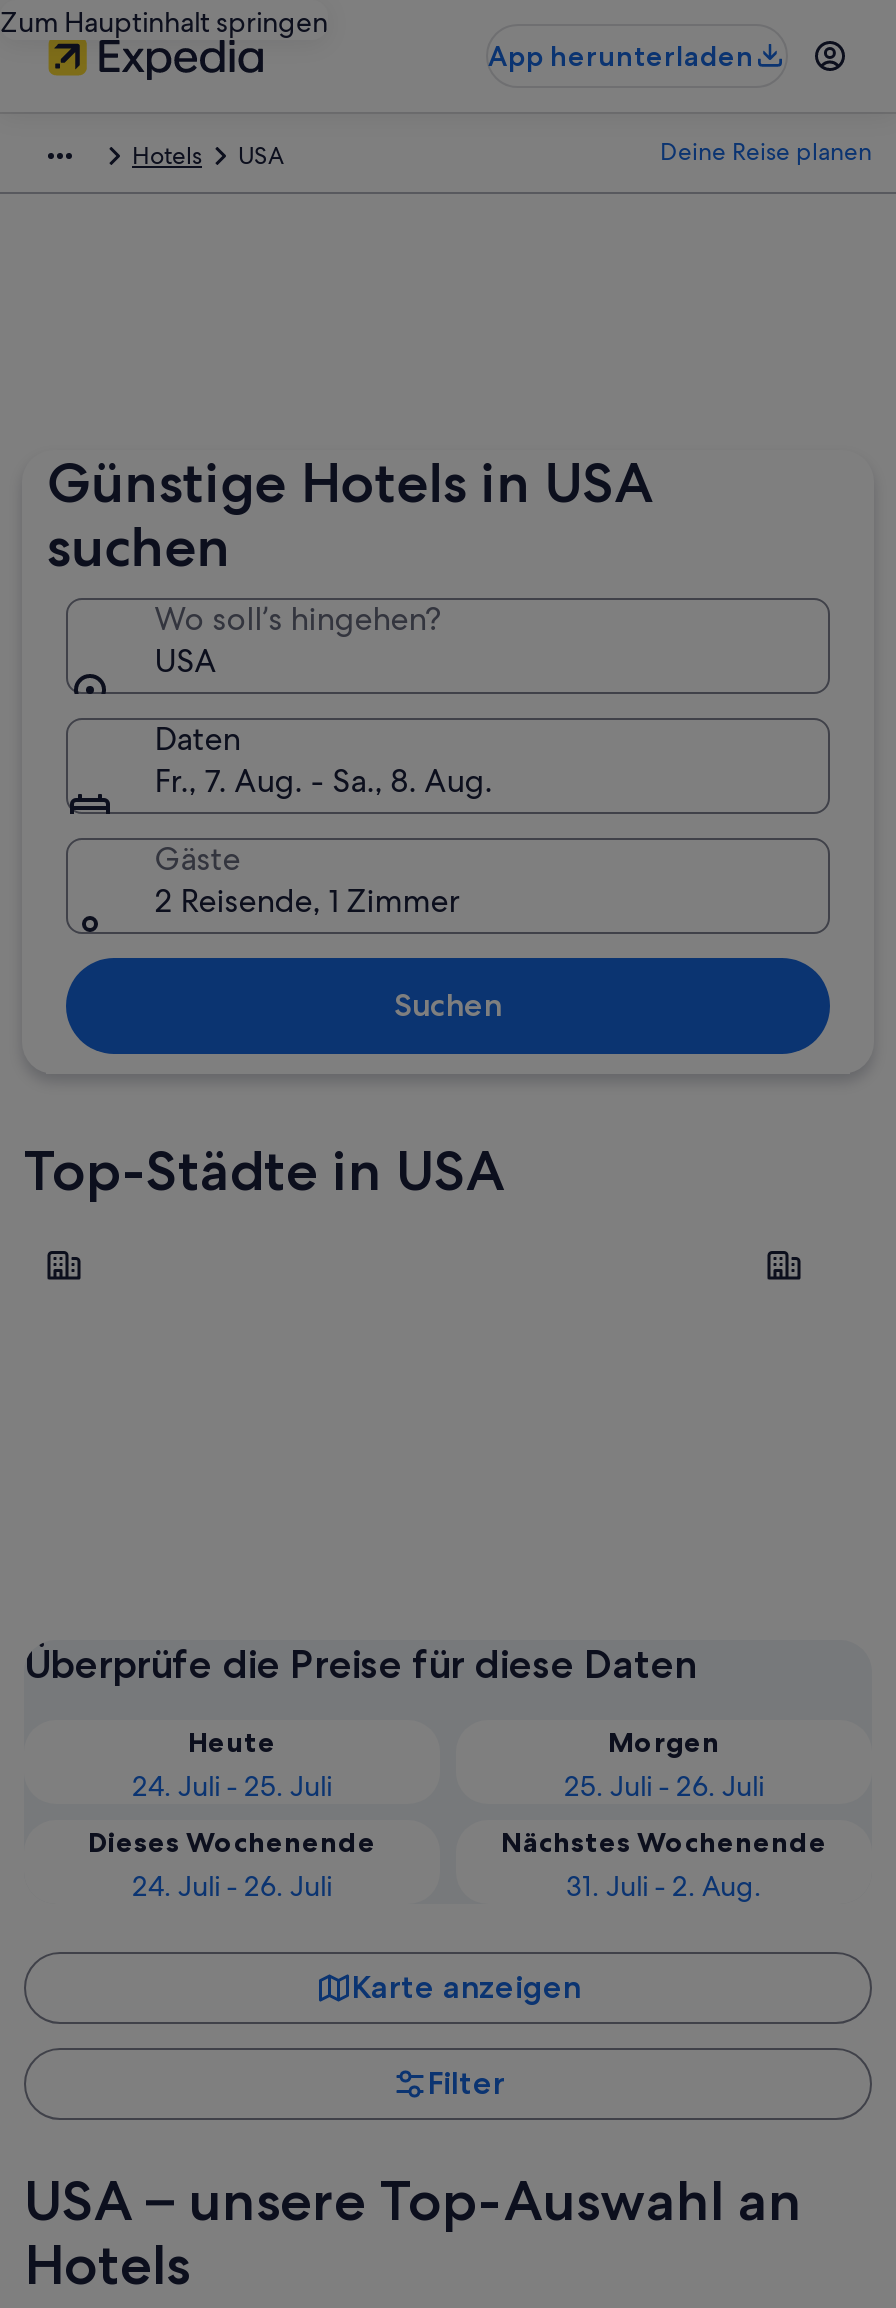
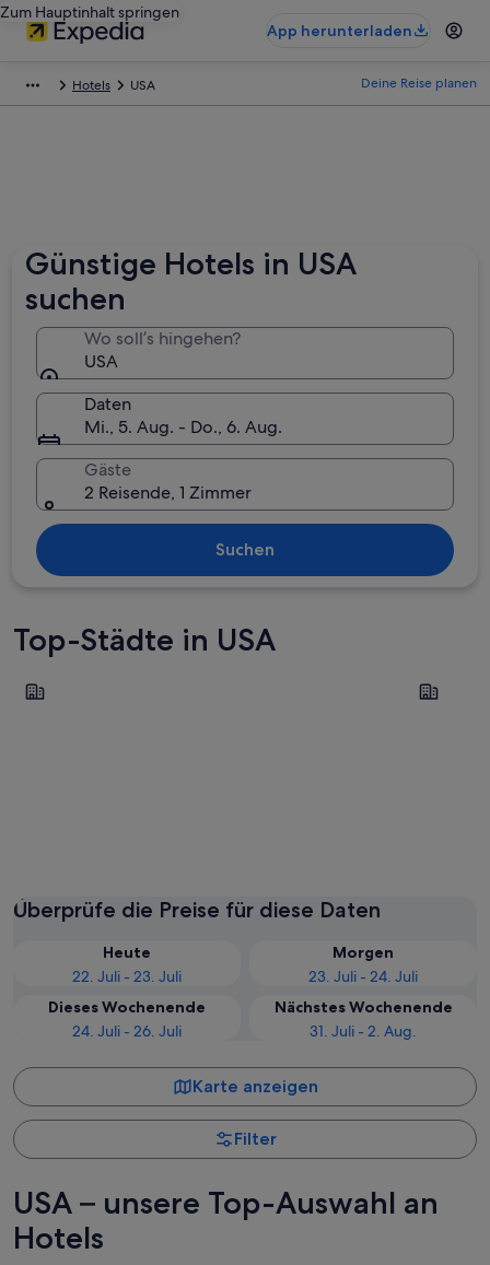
[154,760,492,802] Fr., 7. Aug. - Sa., 8. Aug. -> [84,415,282,438] Mi., 5. Aug. - Do., 6. Aug.
[132,1767,332,1803] 24. Juli - 25. Juli -> [72,966,182,986] 22. Juli - 23. Juli
[564,1767,764,1803] 25. Juli - 26. Juli -> [308,966,418,986] 23. Juli - 24. Juli

